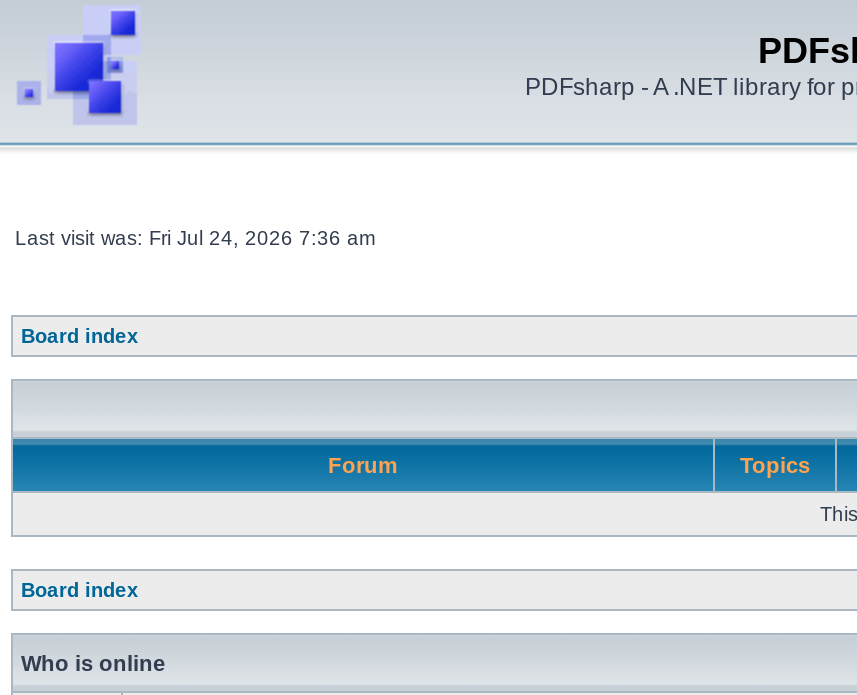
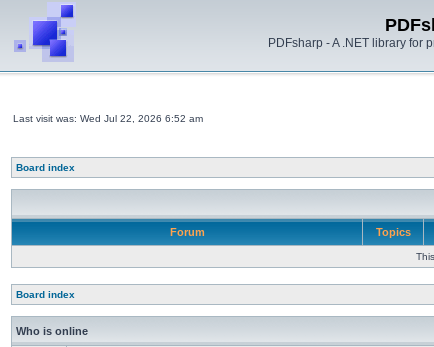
[15,227,375,249] Last visit was: Fri Jul 24, 2026 7:36 am -> [13,113,203,124] Last visit was: Wed Jul 22, 2026 6:52 am

